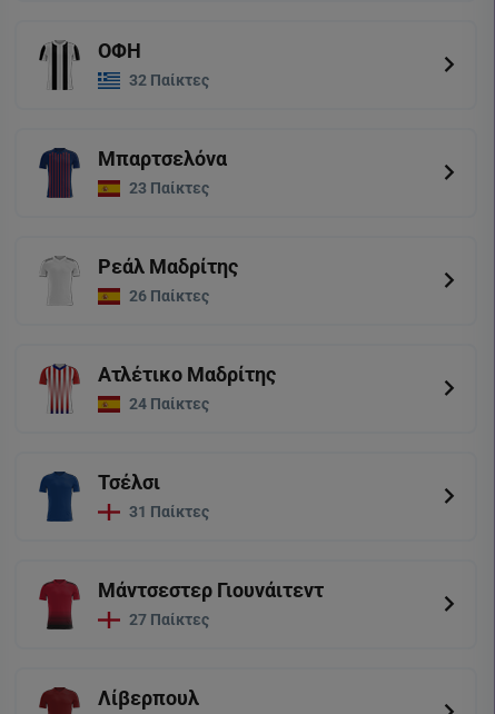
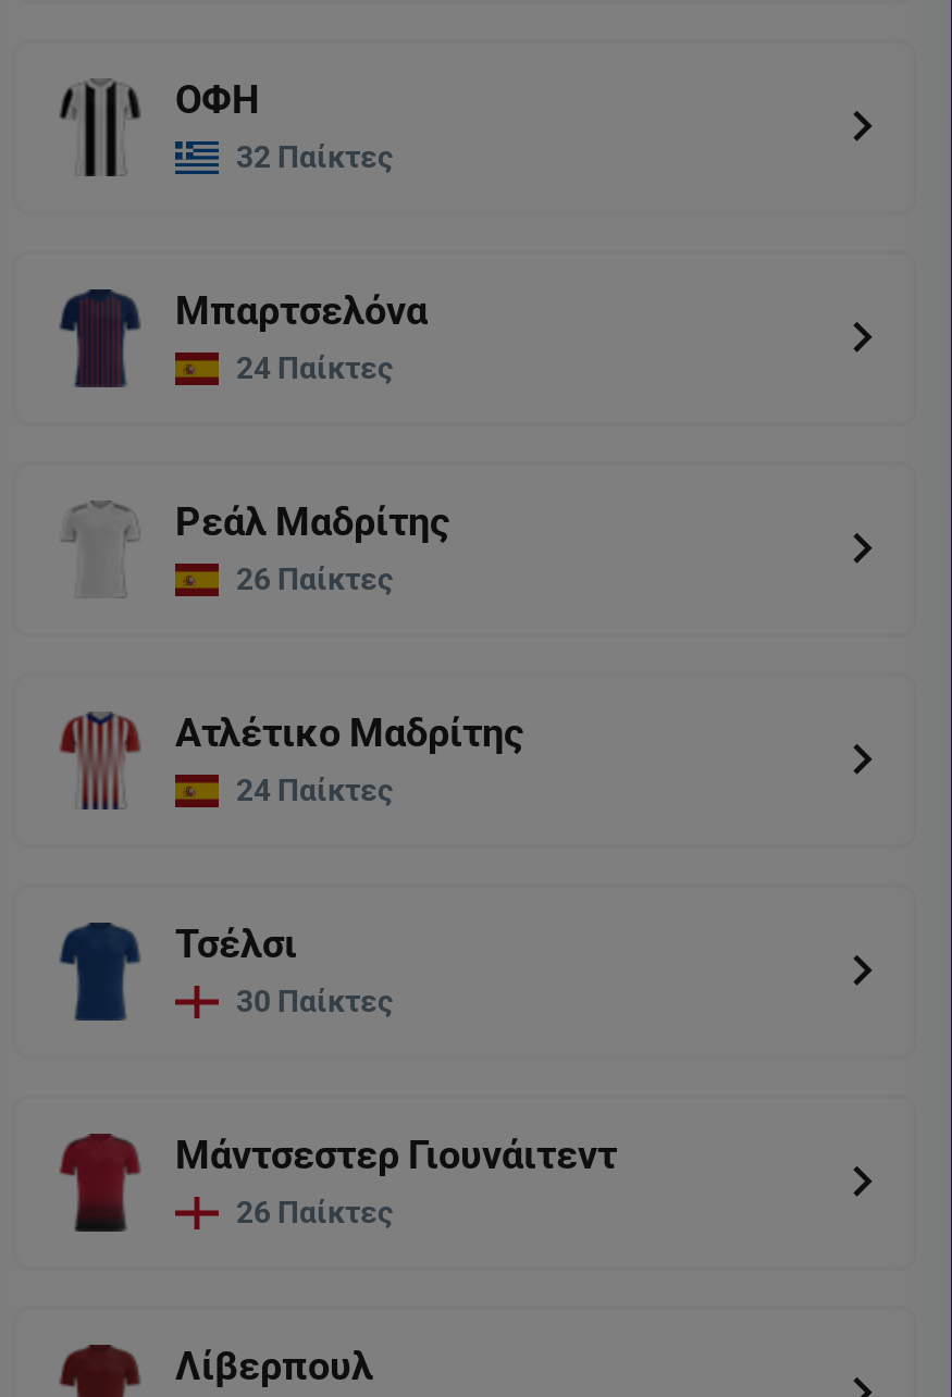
[129,179,209,197] 23 Παίκτες -> [236,351,393,386] 24 Παίκτες
[129,503,209,521] 31 Παίκτες -> [236,984,393,1019] 30 Παίκτες
[129,611,209,629] 27 Παίκτες -> [236,1195,393,1230] 26 Παίκτες

